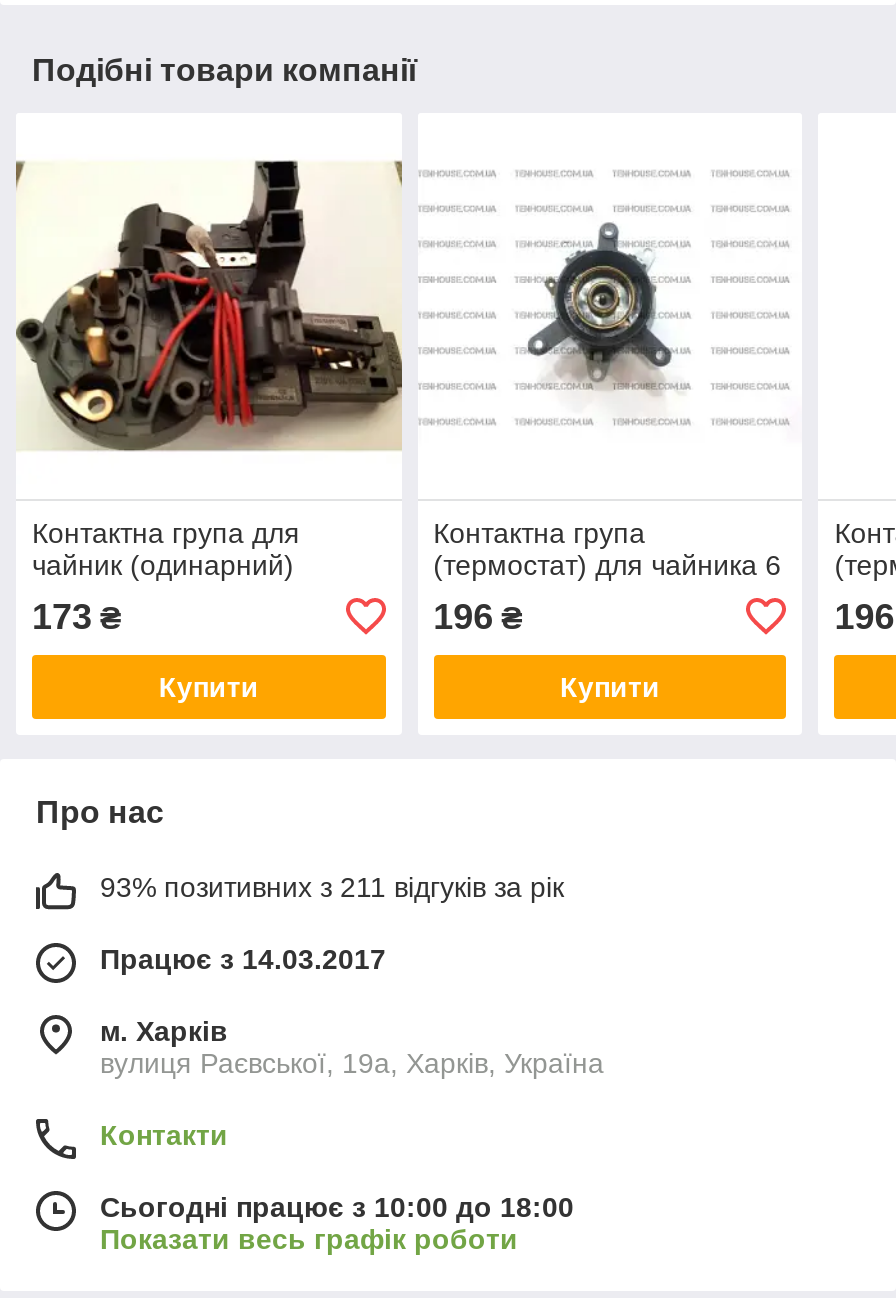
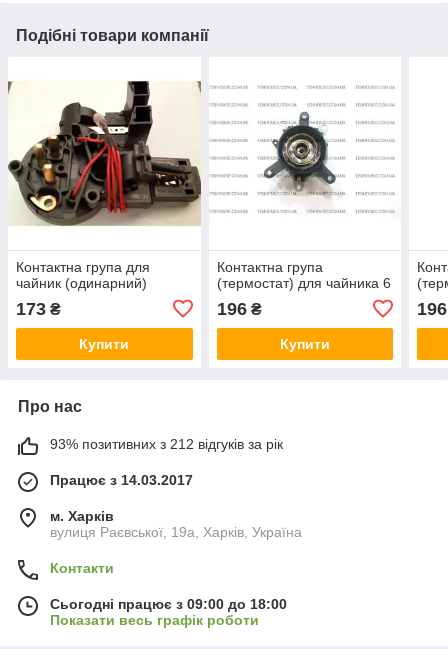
[100,871,564,903] 93% позитивних з 211 відгуків за рік -> [50,436,283,452] 93% позитивних з 212 відгуків за рік
[100,1191,574,1223] Сьогодні працює з 10:00 до 18:00 -> [50,596,287,612] Сьогодні працює з 09:00 до 18:00

